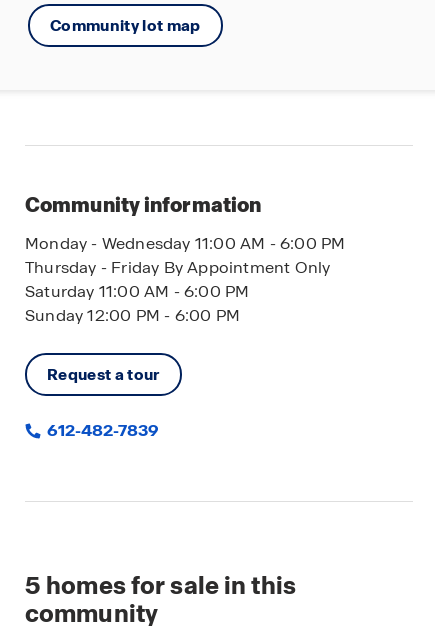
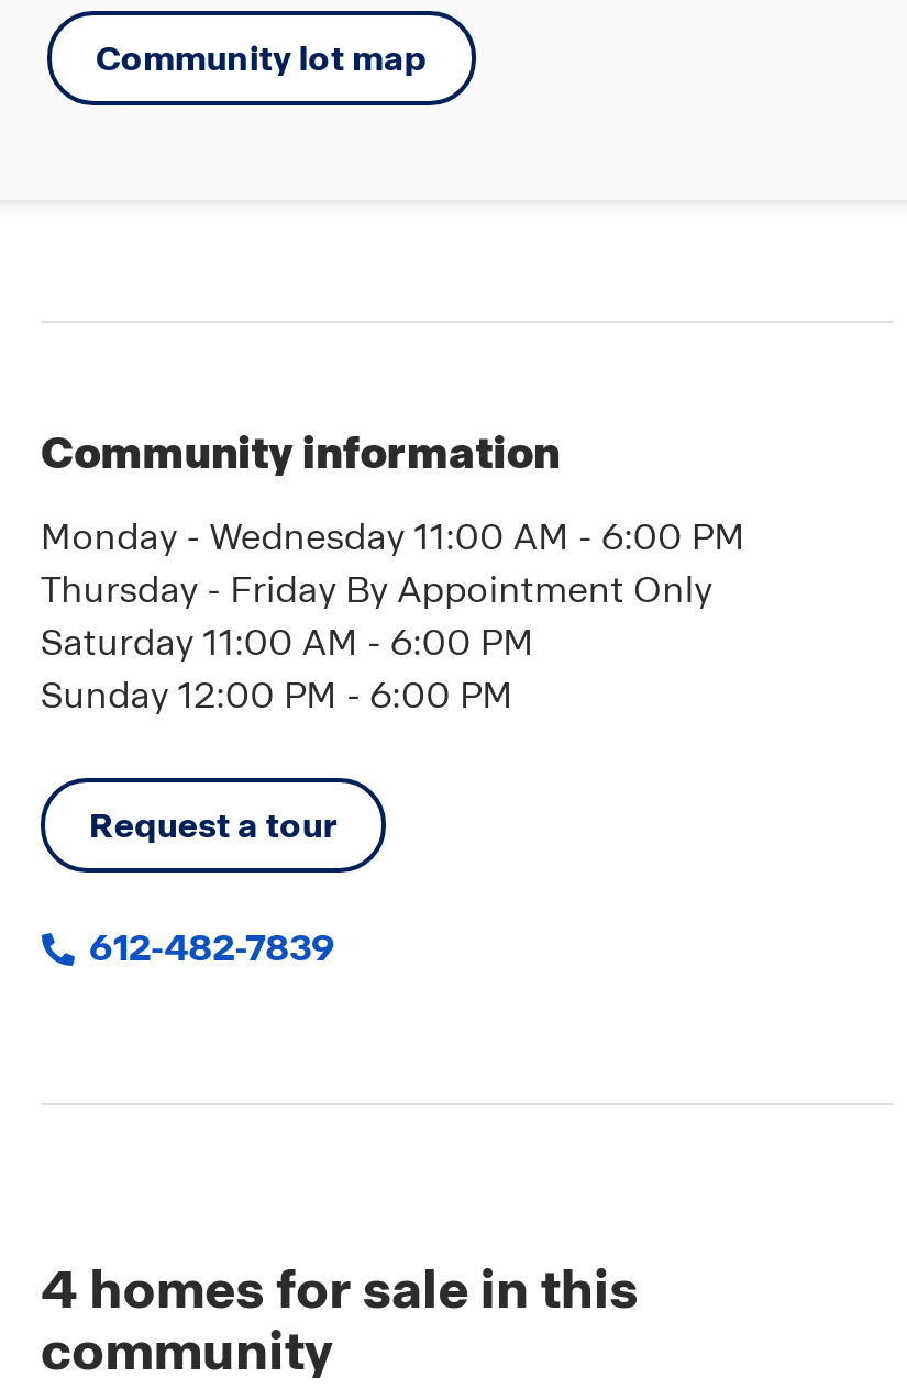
[25,570,296,601] 5 homes for sale in this -> [41,1255,639,1323] 4 homes for sale in this

